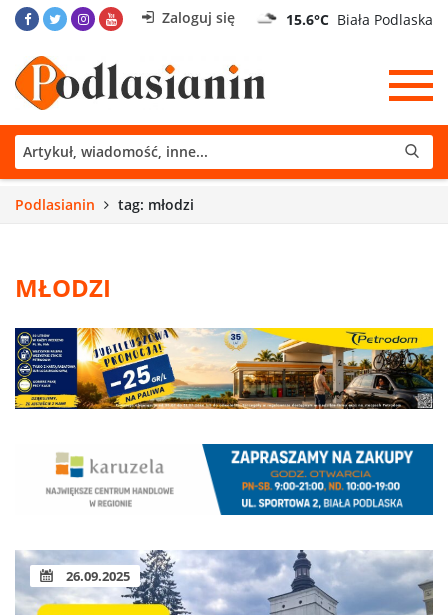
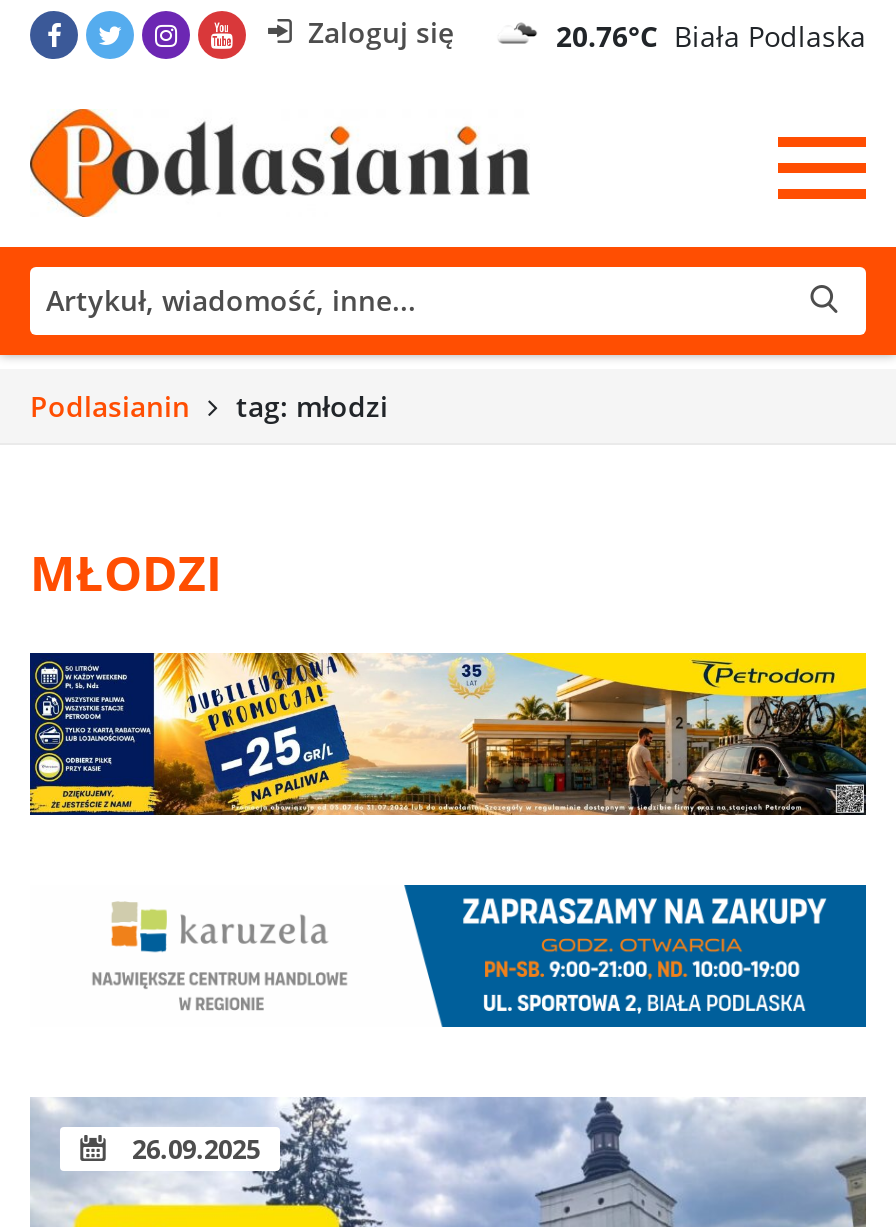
[286,10,433,29] 15.6°C Biała Podlaska -> [556,17,866,55] 20.76°C Biała Podlaska

